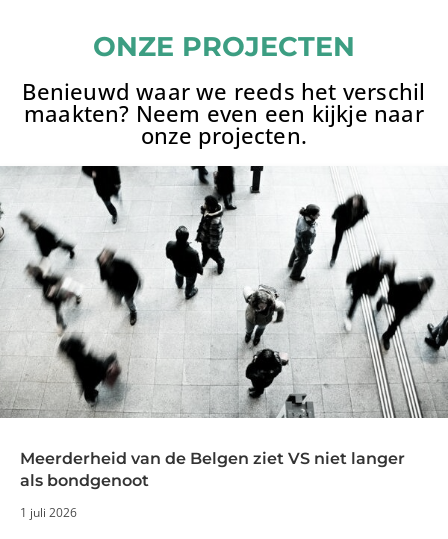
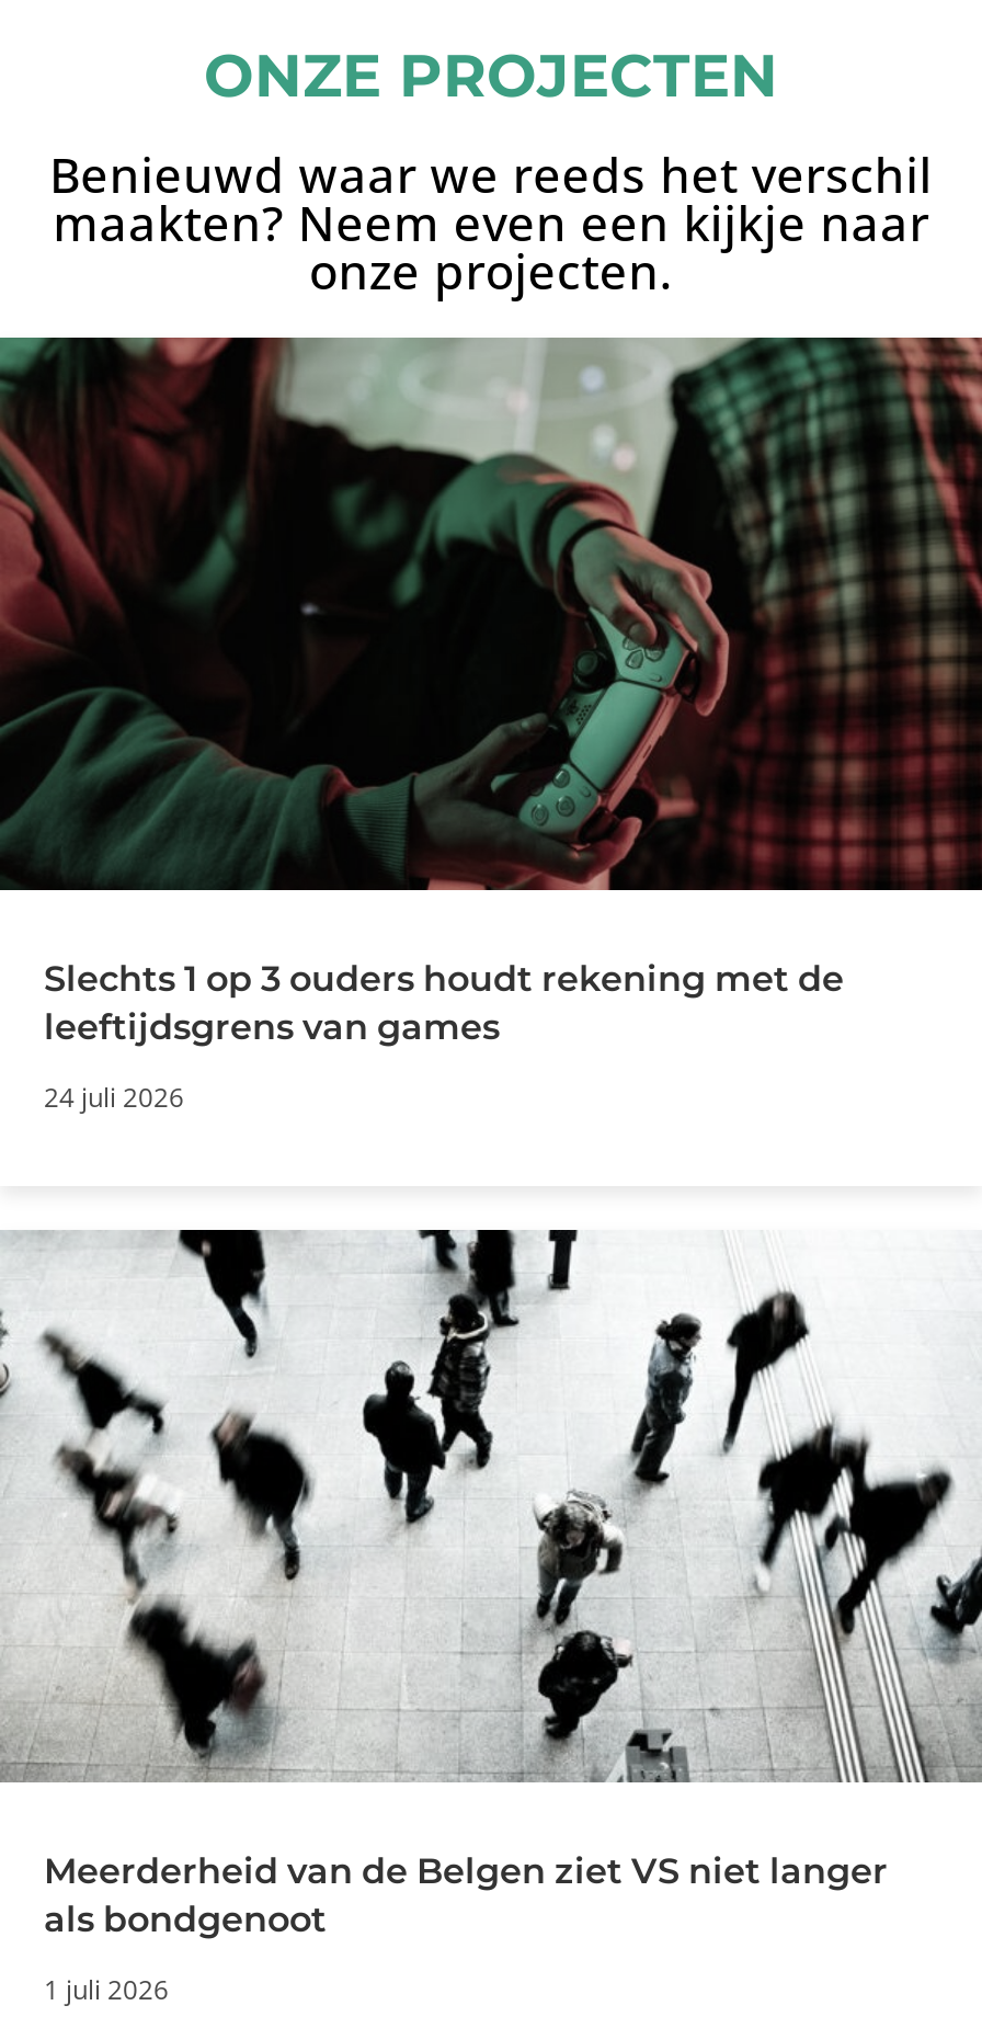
none -> [7,335,975,1115] [image] | Slechts 1 op 3 ouders houdt rekening met de | leeftijdsgrens van games | 24 juli 2026

